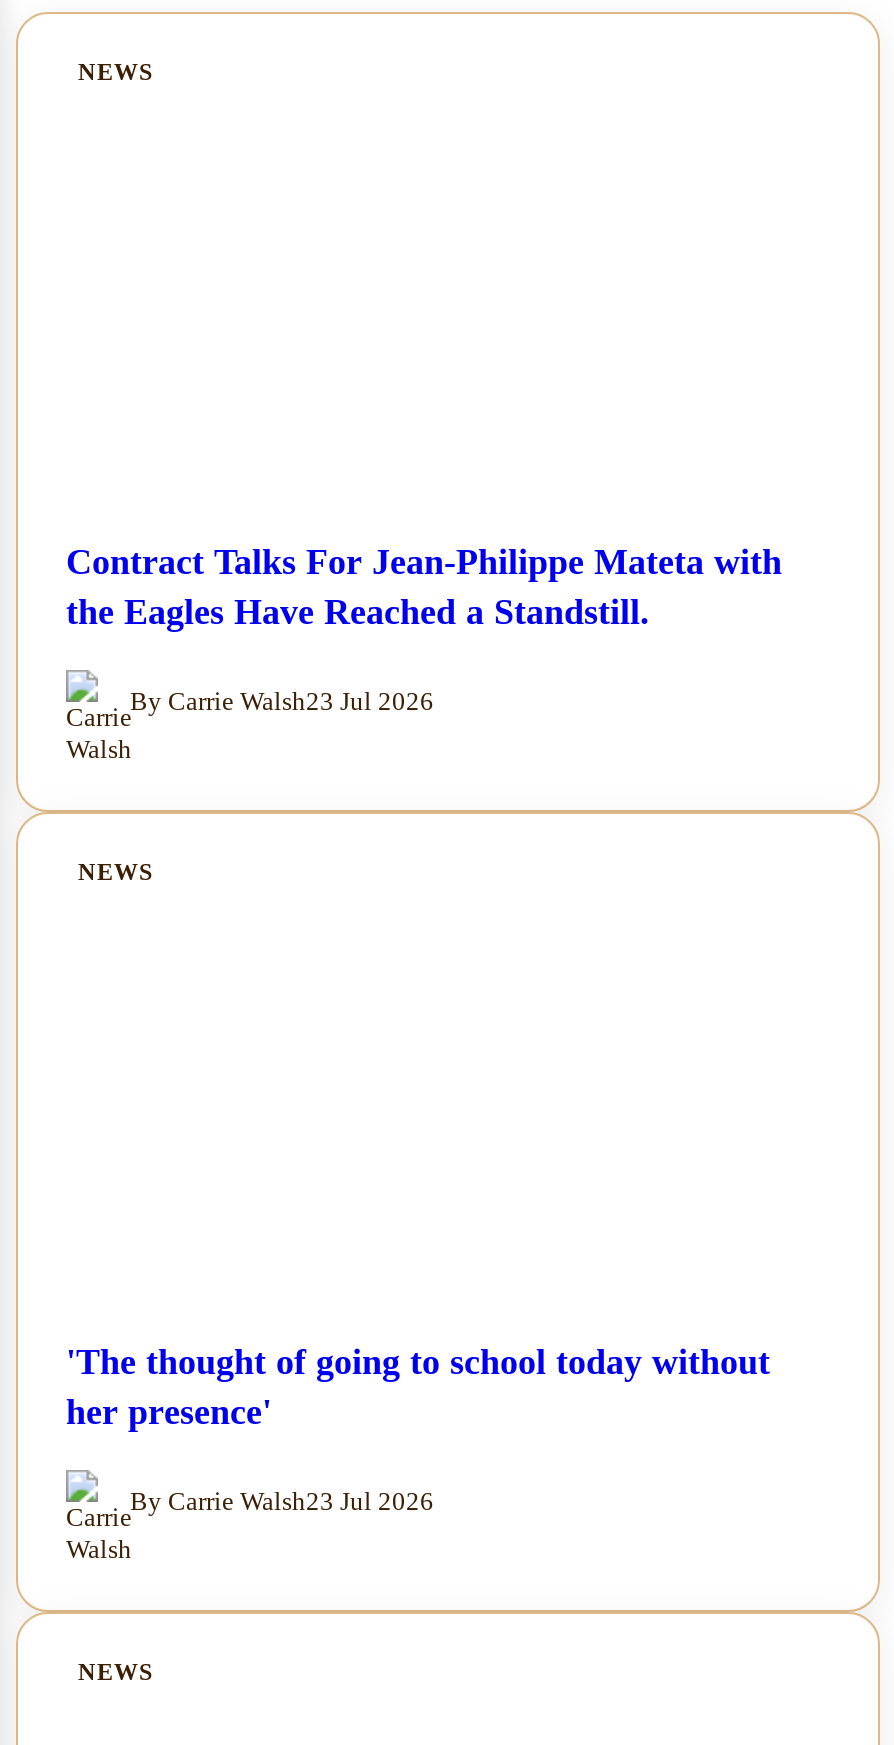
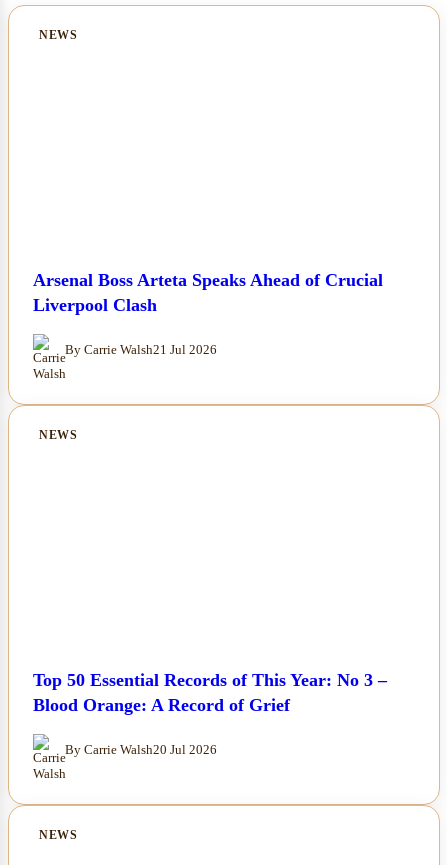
[66,541,782,631] Contract Talks For Jean-Philippe Mateta with | the Eagles Have Reached a Standstill. -> [33,269,383,314] Arsenal Boss Arteta Speaks Ahead of Crucial | Liverpool Clash
[130,685,434,715] By Carrie Walsh23 Jul 2026 -> [65,341,217,356] By Carrie Walsh21 Jul 2026
[66,1341,770,1431] 'The thought of going to school today without | her presence' -> [33,669,387,714] Top 50 Essential Records of This Year: No 3 – | Blood Orange: A Record of Grief
[130,1485,434,1515] By Carrie Walsh23 Jul 2026 -> [65,741,217,756] By Carrie Walsh20 Jul 2026

